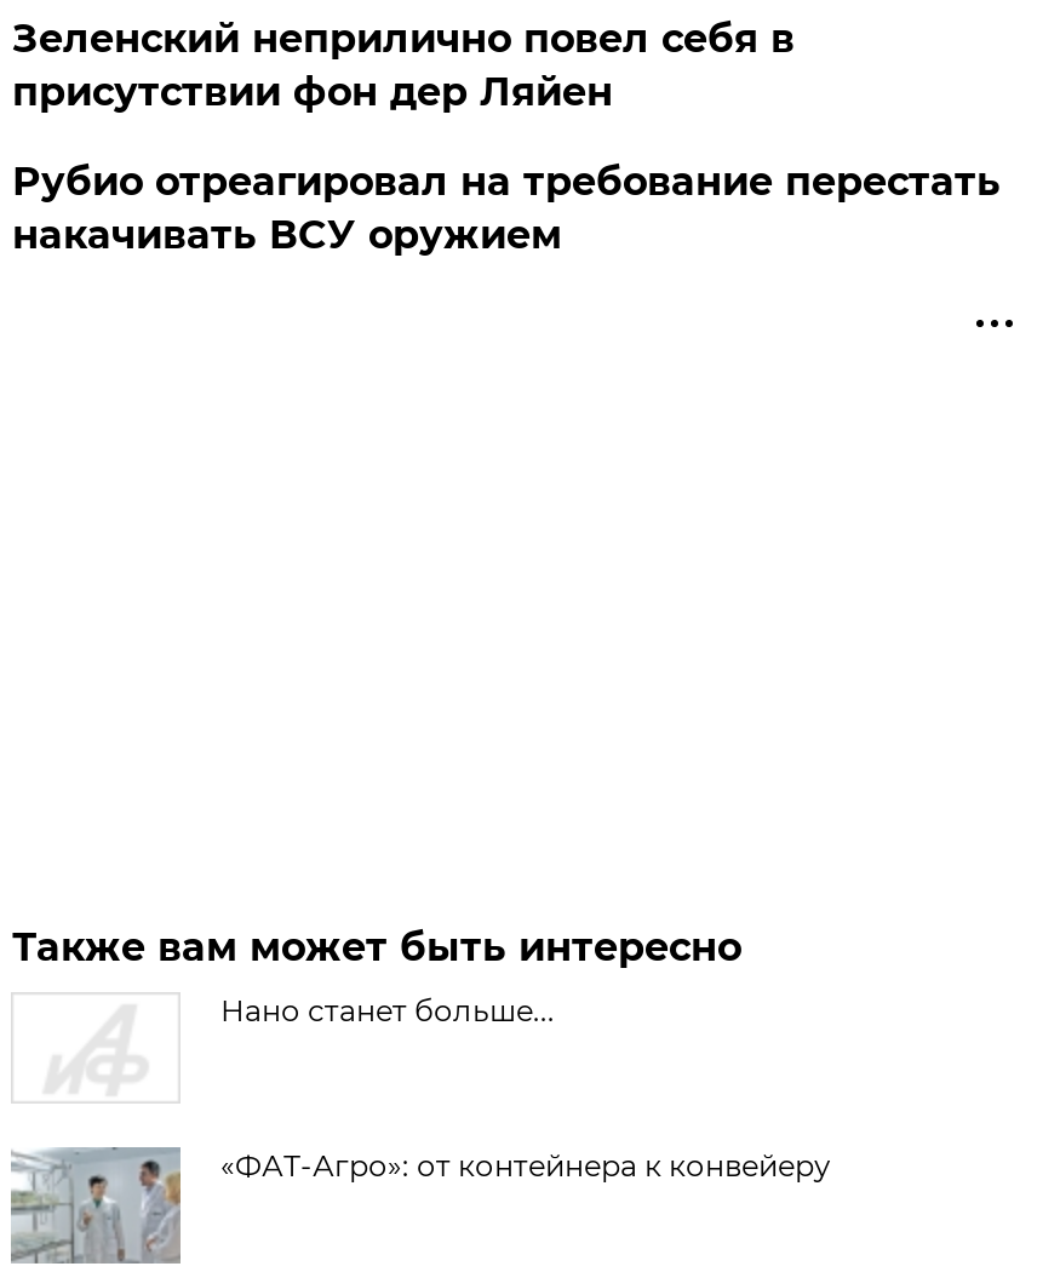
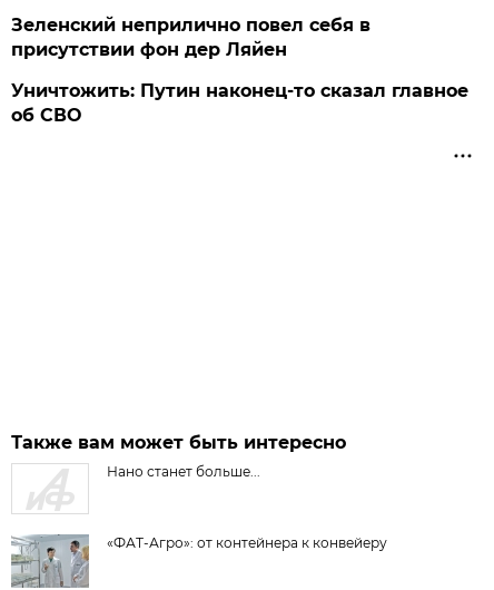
[12,159,1000,258] Рубио отреагировал на требование перестать | накачивать ВСУ оружием -> [12,80,469,126] Уничтожить: Путин наконец-то сказал главное | об СВО

